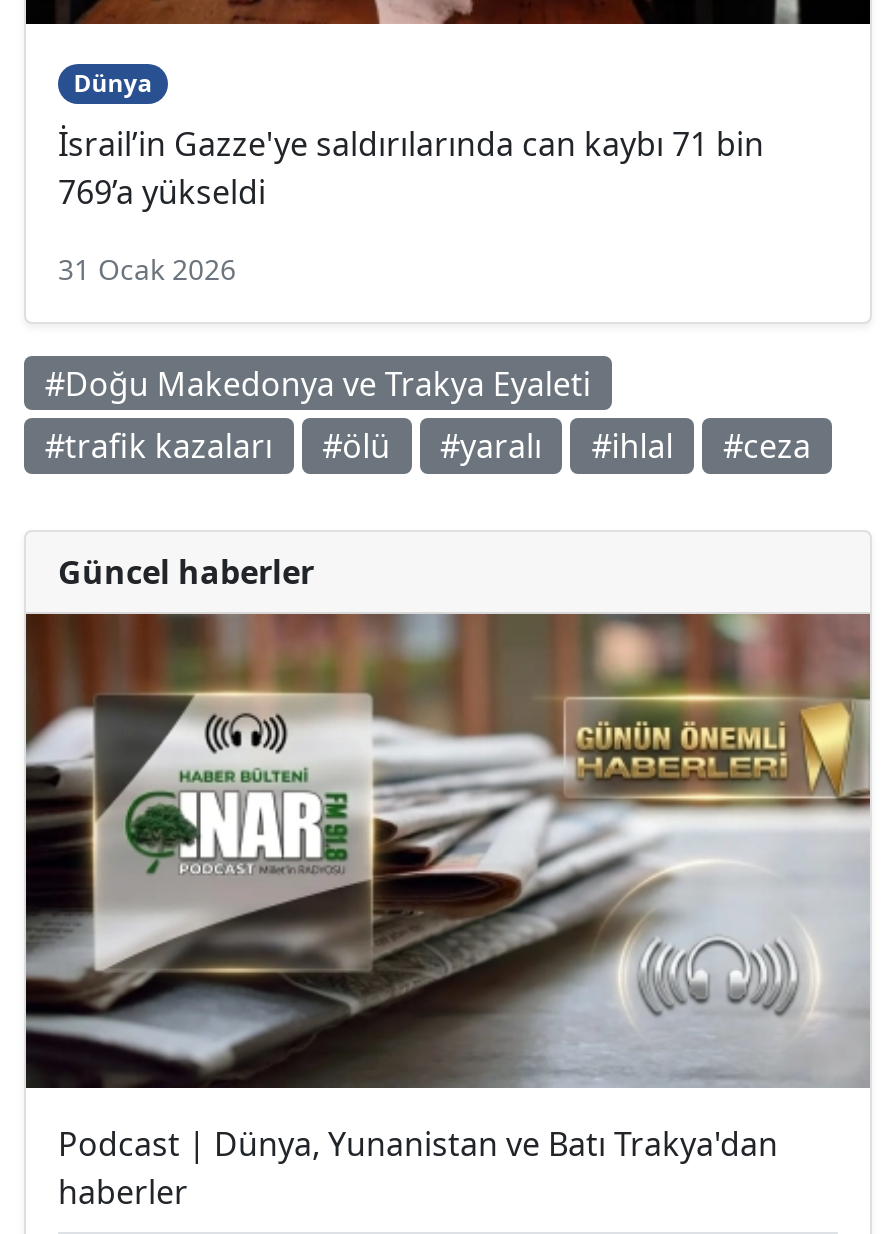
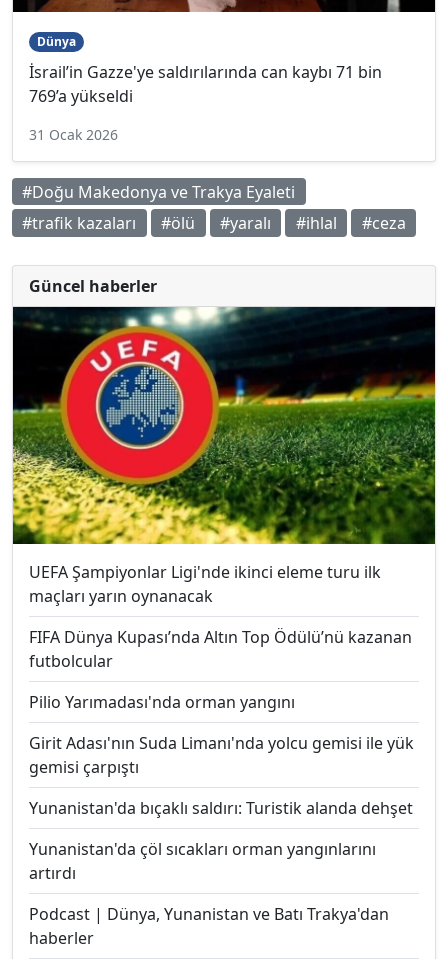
none -> [29,561,414,884] UEFA Şampiyonlar Ligi'nde ikinci eleme turu ilk | maçları yarın oynanacak | FIFA Dünya Kupası’nda Altın Top Ödülü’nü kazanan | futbolcular | Pilio Yarımadası'nda orman yangını | Girit Adası'nın Suda Limanı'nda yolcu gemisi ile yük | gemisi çarpıştı | Yunanistan'da bıçaklı saldırı: Turistik alanda dehşet | Yunanistan'da çöl sıcakları orman yangınlarını | artırdı
[24,612,872,1090] [image] -> [12,306,436,545] [image]

